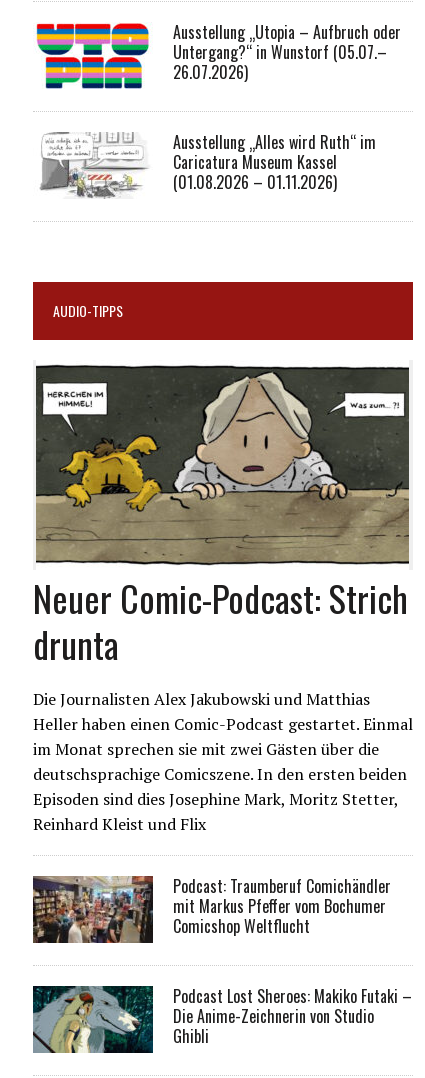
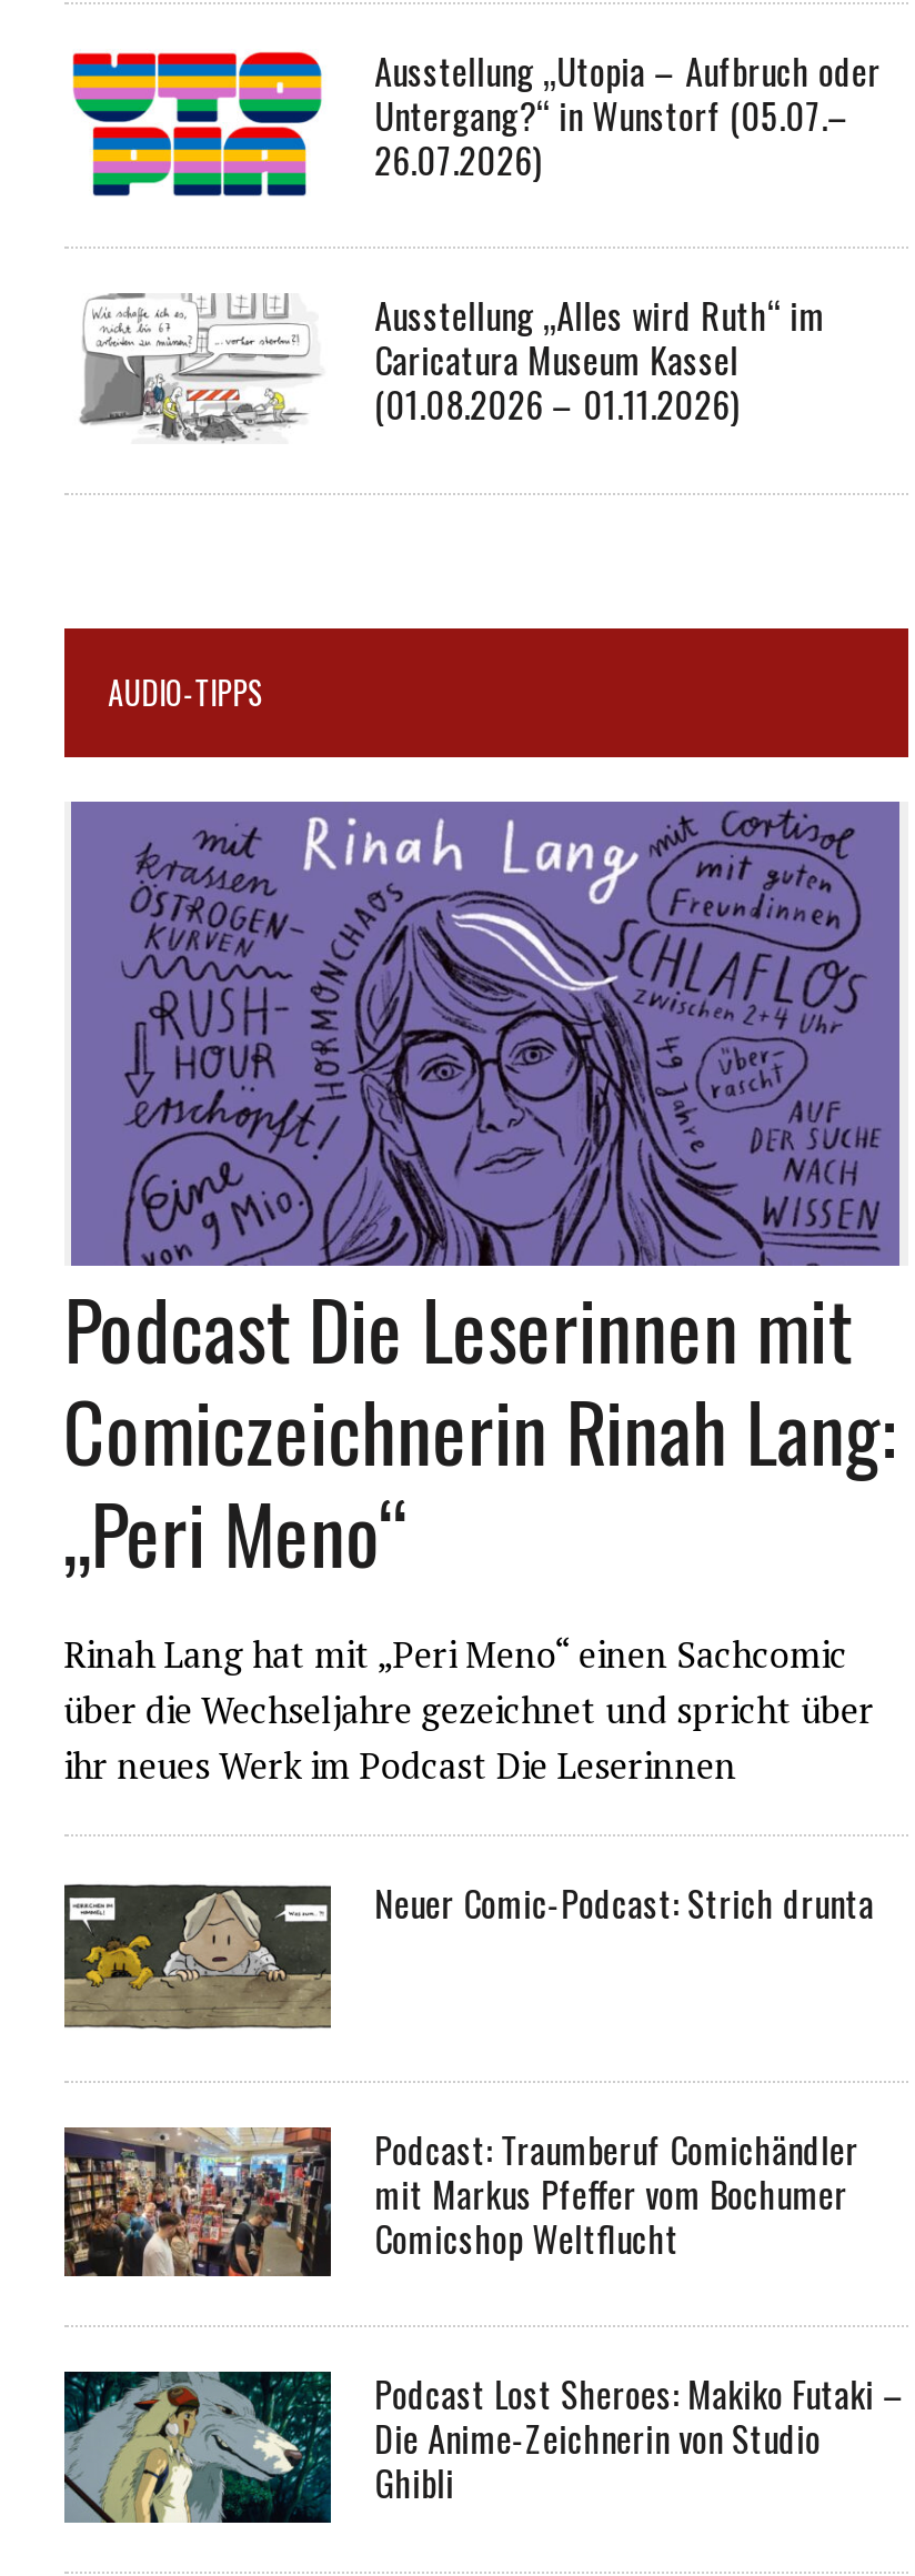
[35,360,410,528] [image] -> [69,799,902,1255] [image]
[33,571,413,835] Neuer Comic-Podcast: Strich | drunta | Die Journalisten Alex Jakubowski und Matthias | Heller haben einen Comic-Podcast gestartet. Einmal | im Monat sprechen sie mit zwei Gästen über die | deutschsprachige Comicszene. In den ersten beiden | Episoden sind dies Josephine Mark, Moritz Stetter, | Reinhard Kleist und Flix -> [64,1270,896,1931] Podcast Die Leserinnen mit | Comiczeichnerin Rinah Lang: | „Peri Meno“ | Rinah Lang hat mit „Peri Meno“ einen Sachcomic | über die Wechseljahre gezeichnet und spricht über | ihr neues Werk im Podcast Die Leserinnen | Neuer Comic-Podcast: Strich drunta

